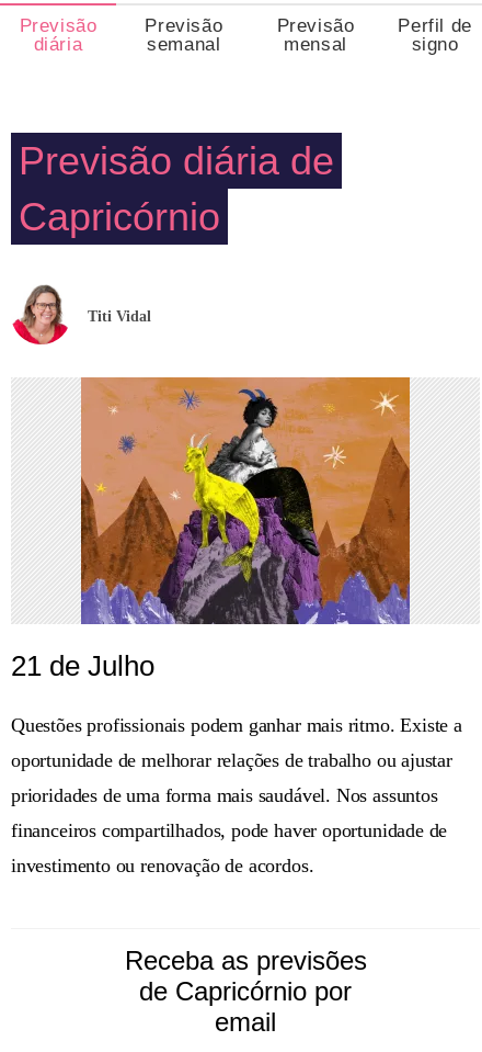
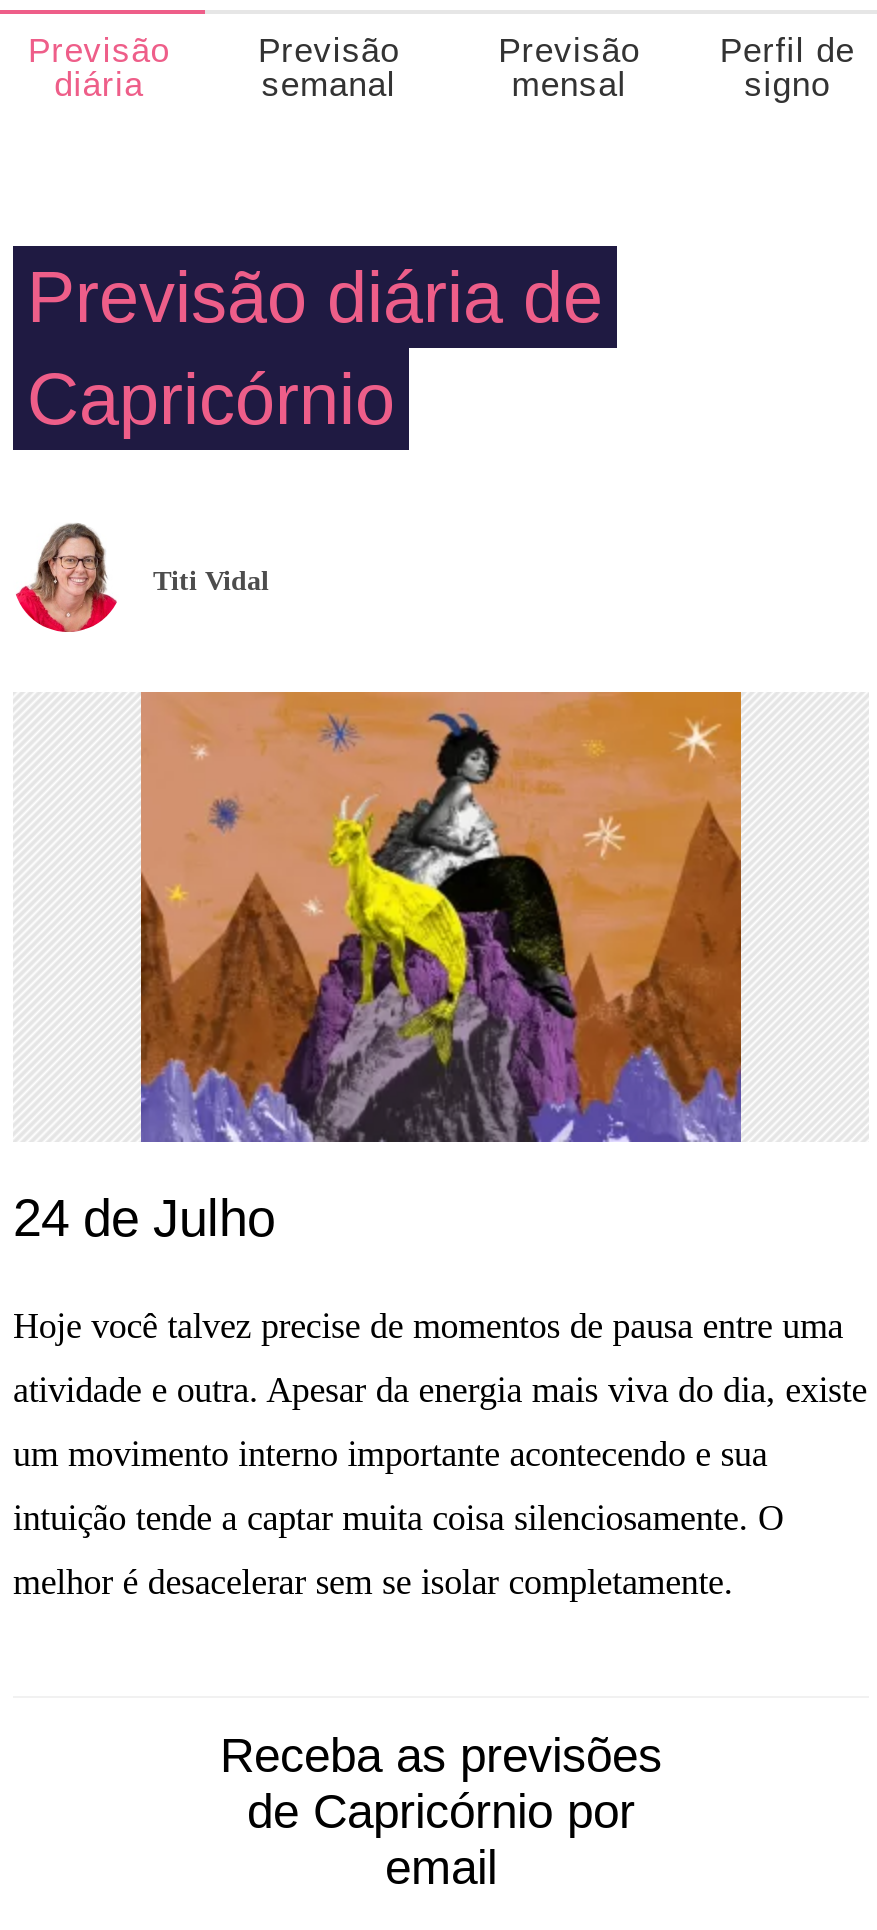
[11,649,154,682] 21 de Julho -> [13,1188,275,1248] 24 de Julho
[11,714,462,736] Questões profissionais podem ganhar mais ritmo. Existe a -> [13,1306,843,1346] Hoje você talvez precise de momentos de pausa entre uma
[11,749,452,771] oportunidade de melhorar relações de trabalho ou ajustar -> [13,1370,867,1410] atividade e outra. Apesar da energia mais viva do dia, existe
[11,784,438,806] prioridades de uma forma mais saudável. Nos assuntos -> [13,1434,767,1474] um movimento interno importante acontecendo e sua
[11,819,447,841] financeiros compartilhados, pode haver oportunidade de -> [13,1498,784,1538] intuição tende a captar muita coisa silenciosamente. O
[11,855,314,876] investimento ou renovação de acordos. -> [13,1562,733,1602] melhor é desacelerar sem se isolar completamente.

